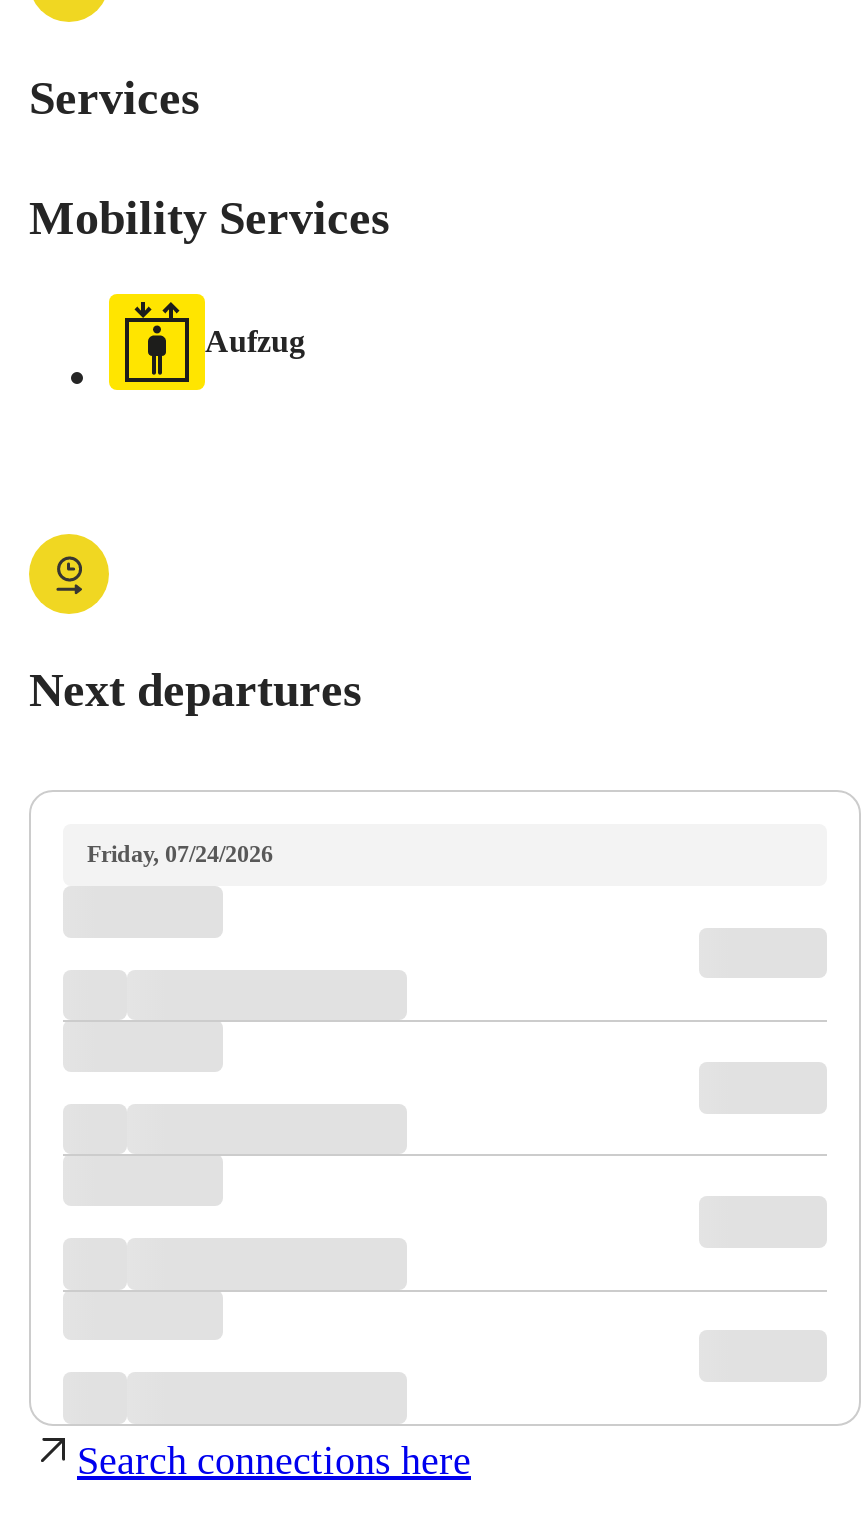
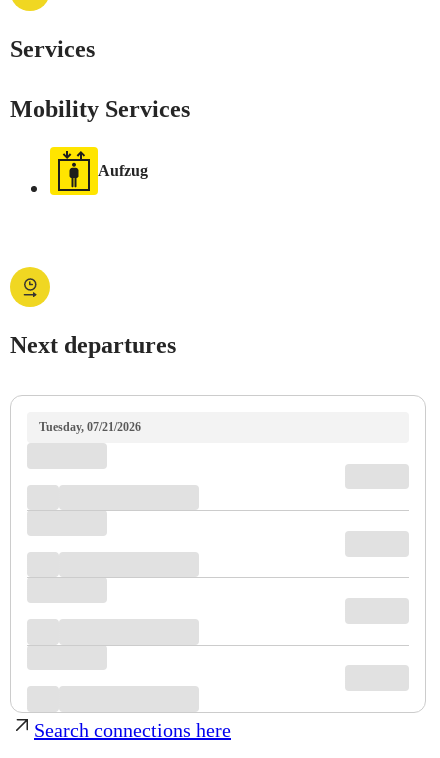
[87,840,273,868] Friday, 07/24/2026 -> [39,420,141,434] Tuesday, 07/21/2026

